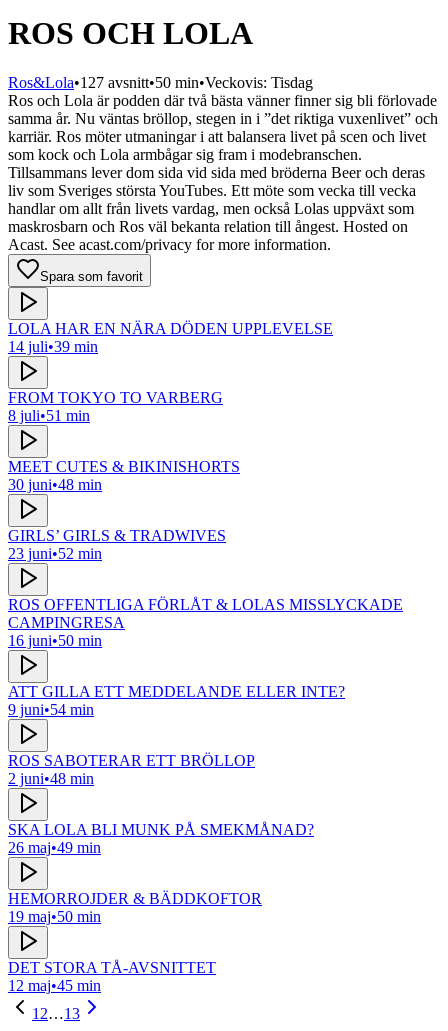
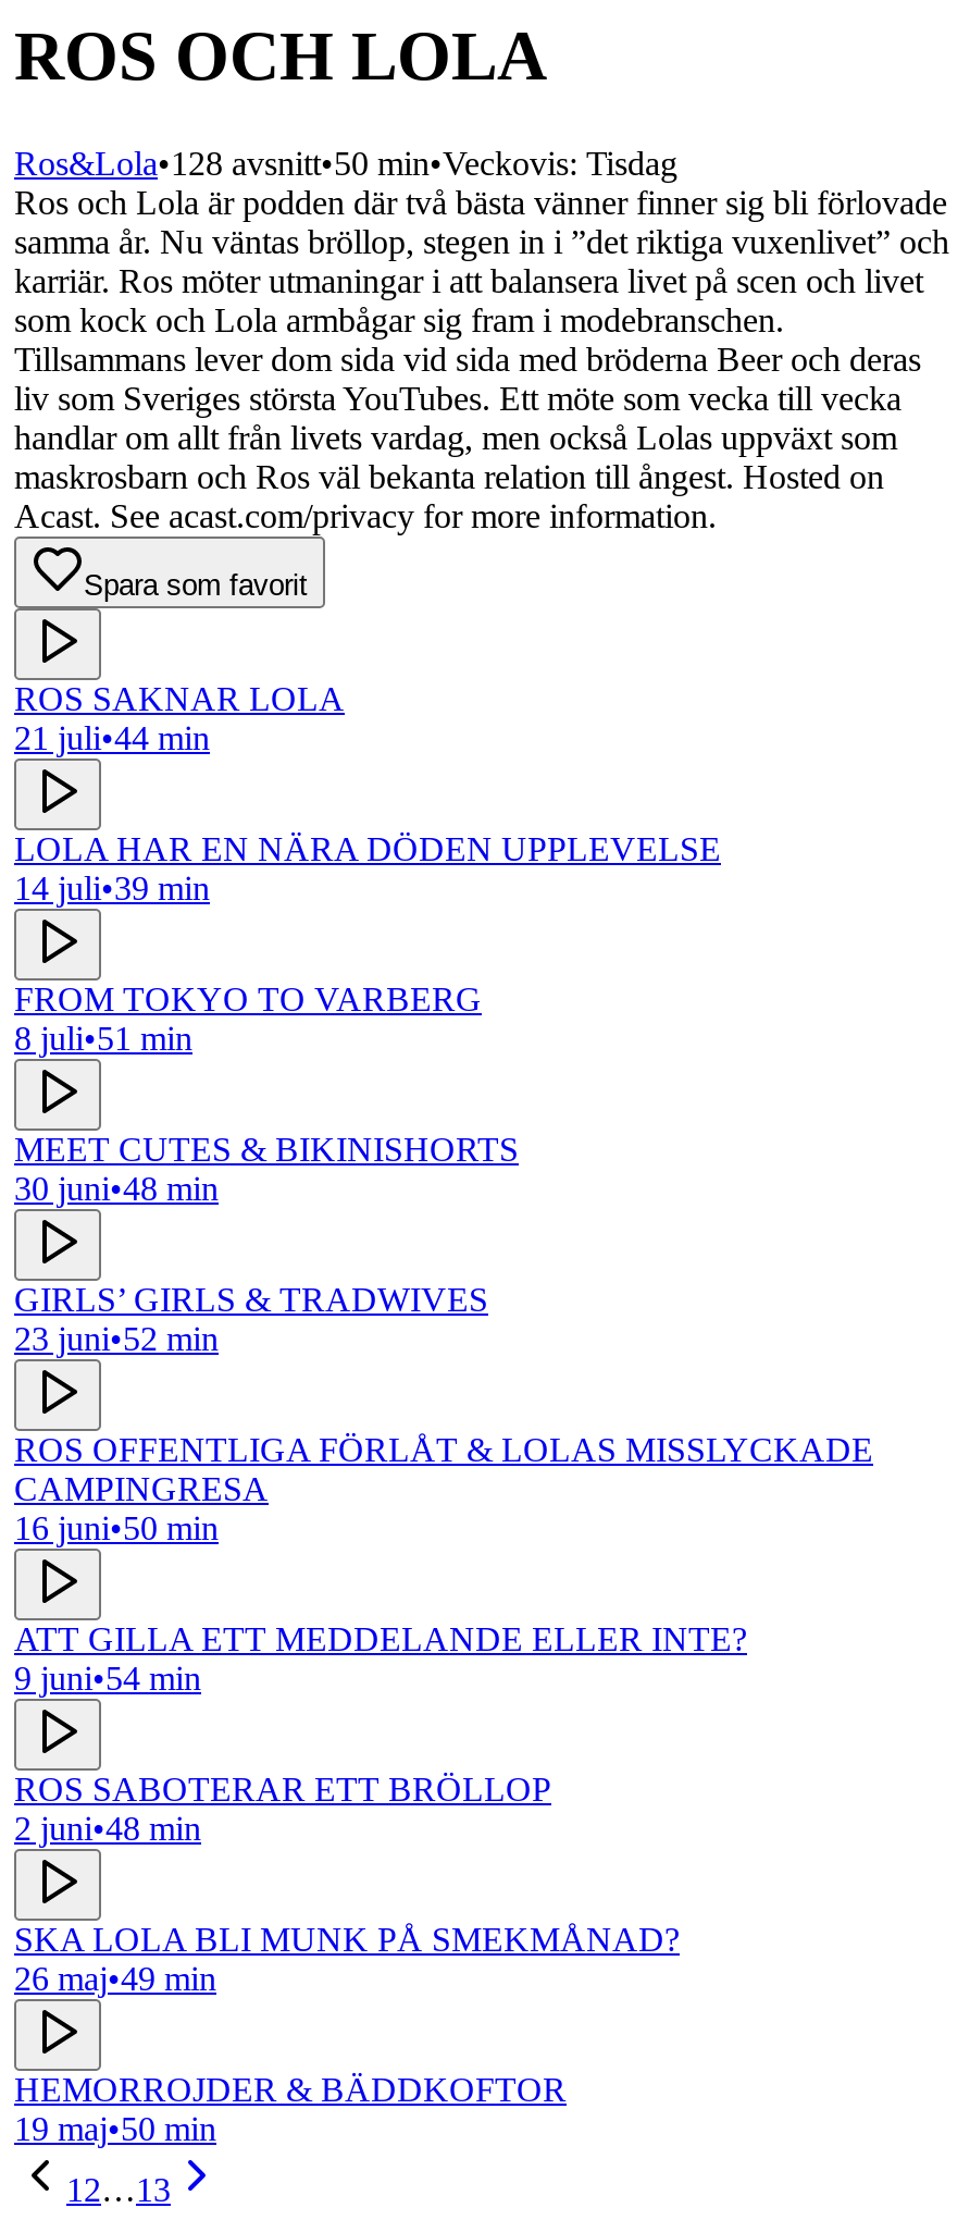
[8,74,313,91] Ros&Lola•127 avsnitt•50 min•Veckovis: Tisdag -> [14,145,677,182] Ros&Lola•128 avsnitt•50 min•Veckovis: Tisdag
none -> [14,680,345,756] ROS SAKNAR LOLA | 21 juli•44 min
moved [8,320,403,925] -> [14,830,873,2147]: LOLA HAR EN NÄRA DÖDEN UPPLEVELSE | 14 juli•39 min | FROM TOKYO TO VARBERG | ... | HEMORROJDER & BÄDDKOFTOR | 19 maj•50 min
[8,959,216,994] DET STORA TÅ-AVSNITTET | 12 maj•45 min -> none

